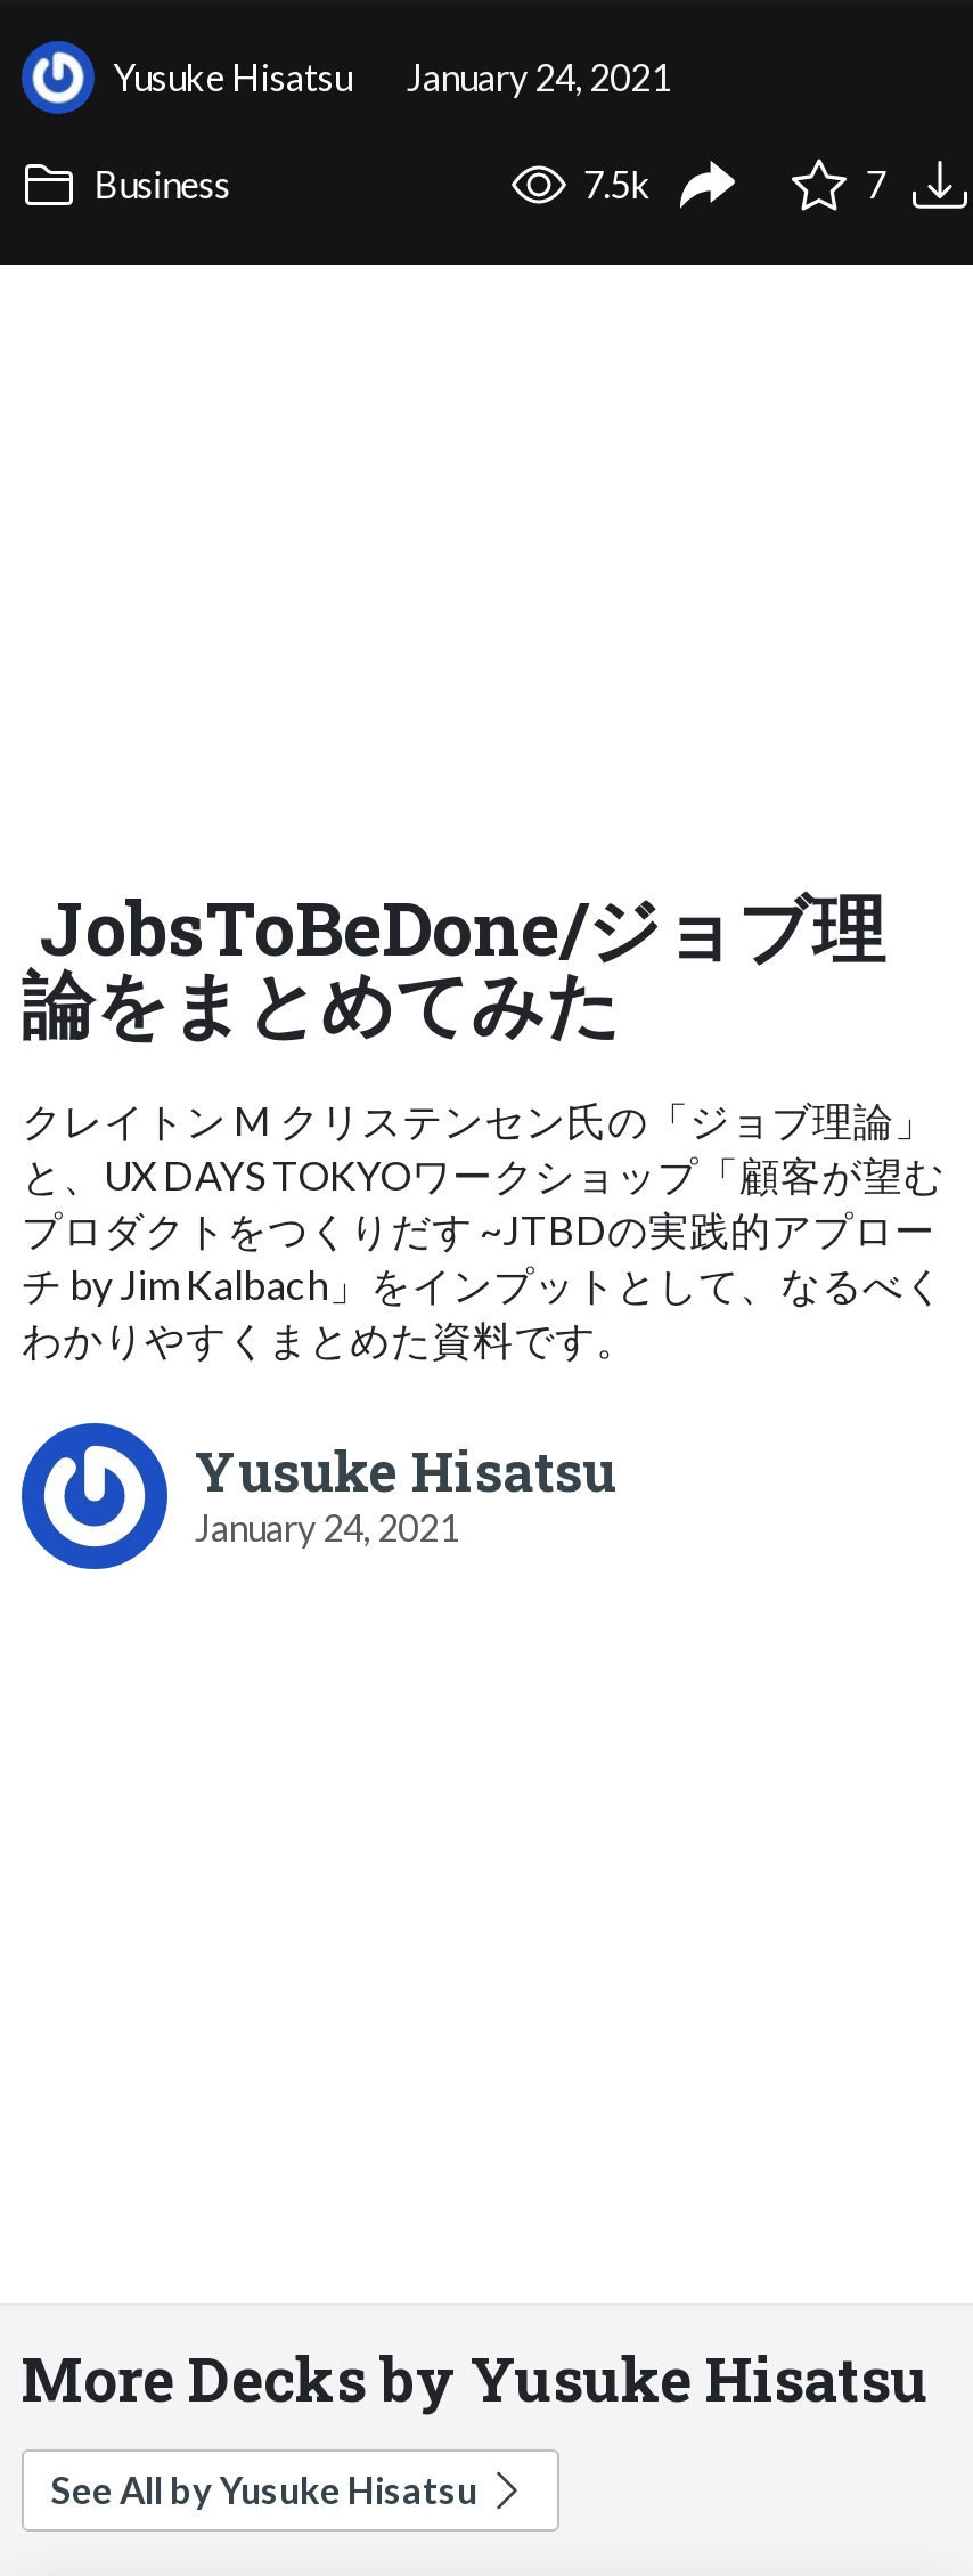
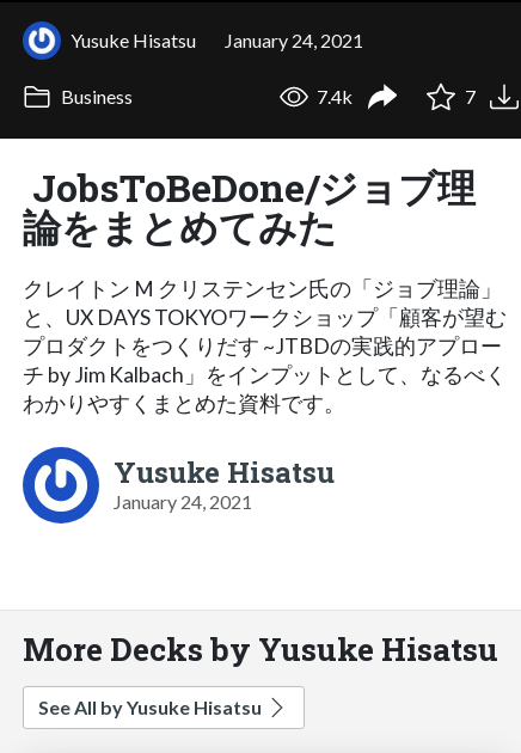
[576,163,651,206] 7.5k -> [314,85,353,108] 7.4k

